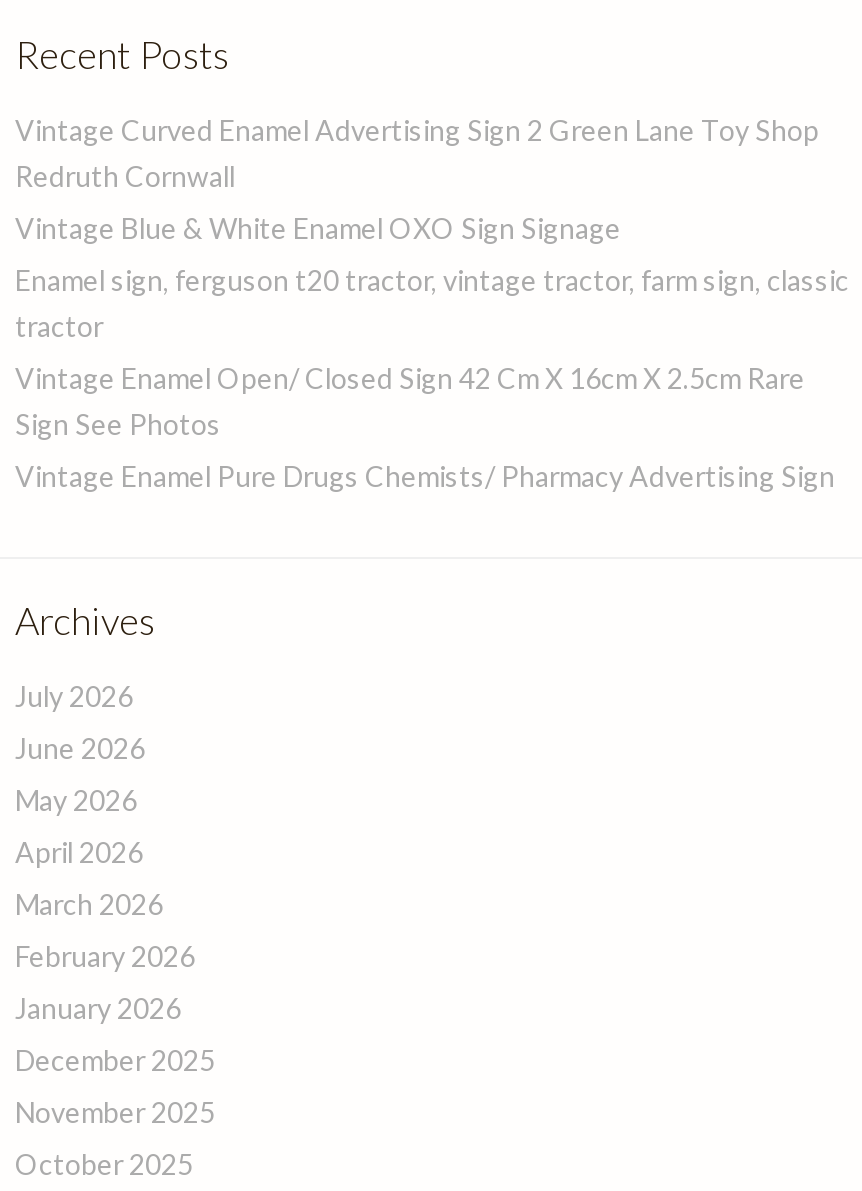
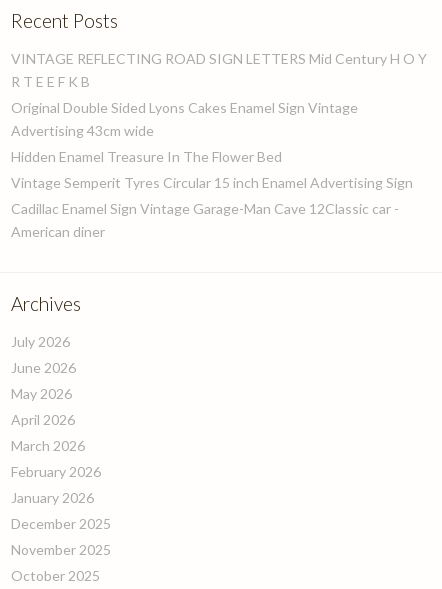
[15,113,819,193] Vintage Curved Enamel Advertising Sign 2 Green Lane Toy Shop | Redruth Cornwall -> [11,50,427,90] VINTAGE REFLECTING ROAD SIGN LETTERS Mid Century H O Y | R T E E F K B
[15,211,621,245] Vintage Blue & White Enamel OXO Sign Signage -> [11,99,358,139] Original Double Sided Lyons Cakes Enamel Sign Vintage | Advertising 43cm wide
[15,263,849,343] Enamel sign, ferguson t20 tractor, vintage tractor, farm sign, classic | tractor -> [11,148,282,165] Hidden Enamel Treasure In The Flower Bed
[15,361,805,441] Vintage Enamel Open/ Closed Sign 42 Cm X 16cm X 2.5cm Rare | Sign See Photos -> [11,174,413,191] Vintage Semperit Tyres Circular 15 inch Enamel Advertising Sign
[15,459,835,493] Vintage Enamel Pure Drugs Chemists/ Pharmacy Advertising Sign -> [11,200,399,240] Cadillac Enamel Sign Vintage Garage-Man Cave 12Classic car - | American diner

